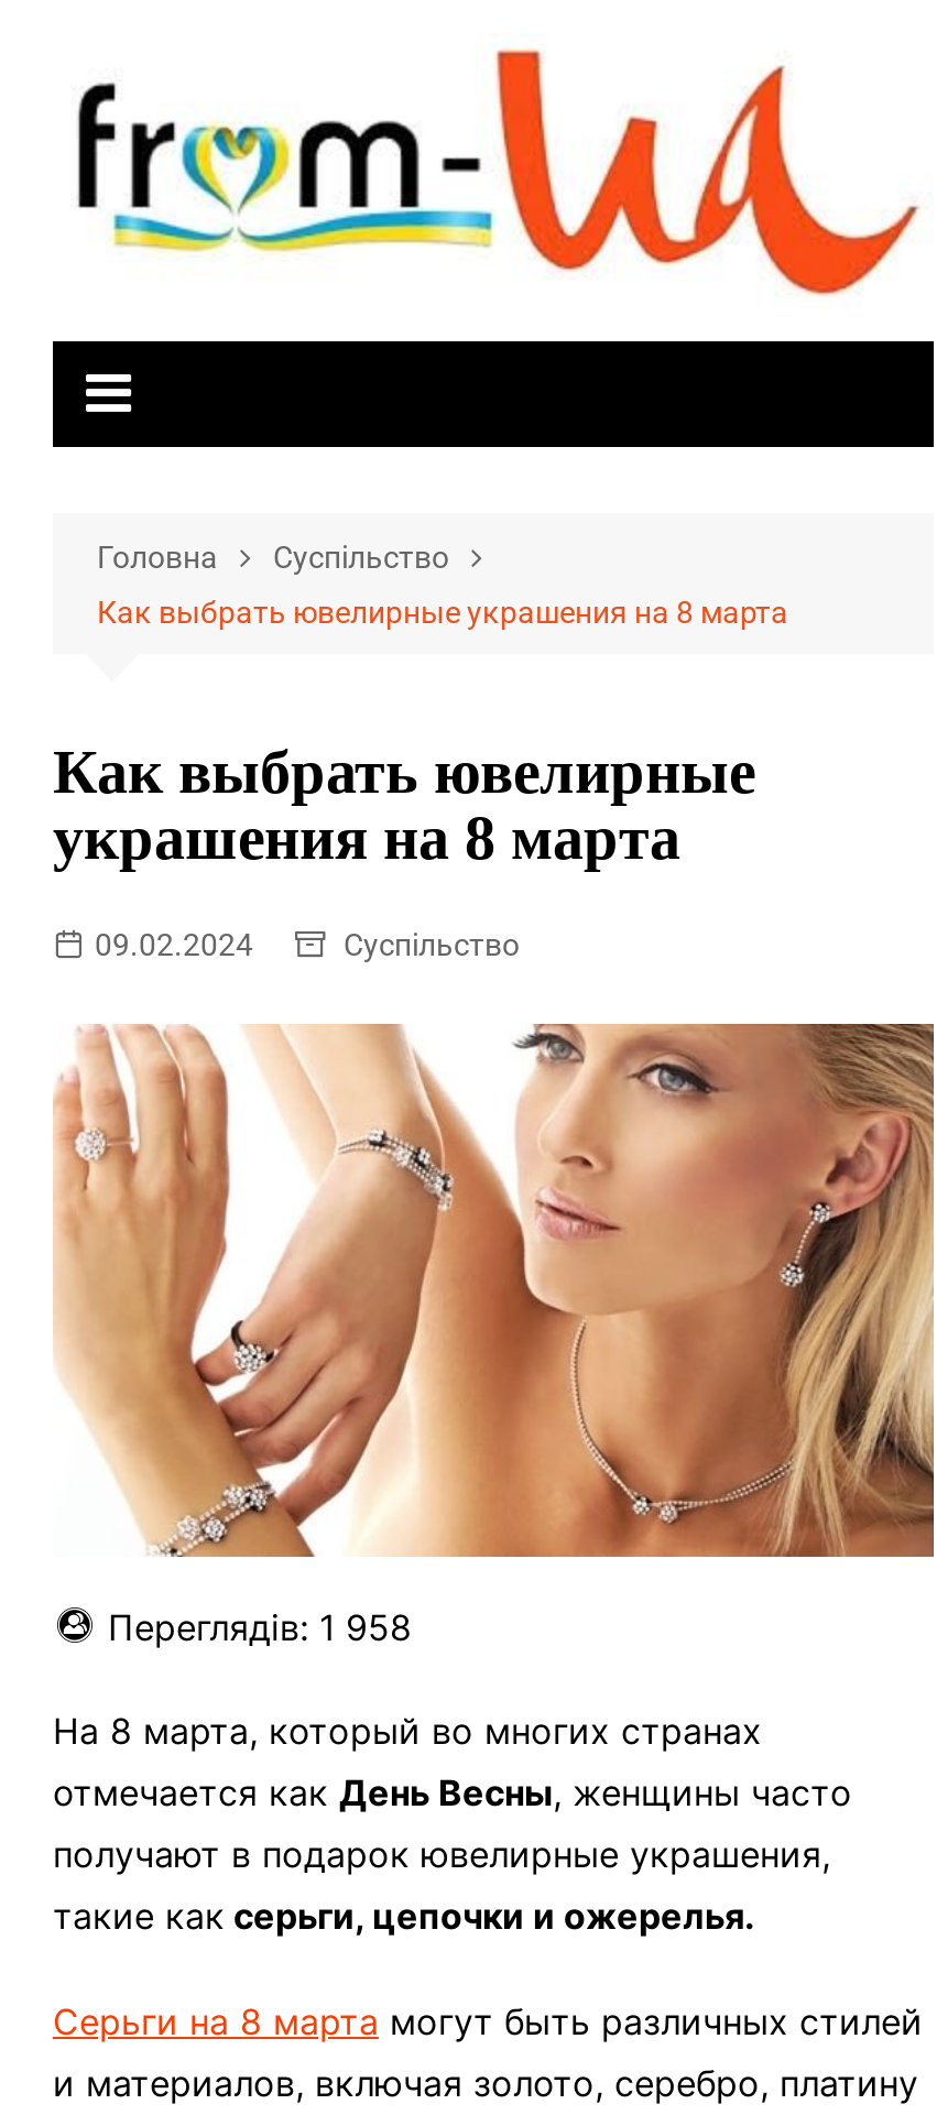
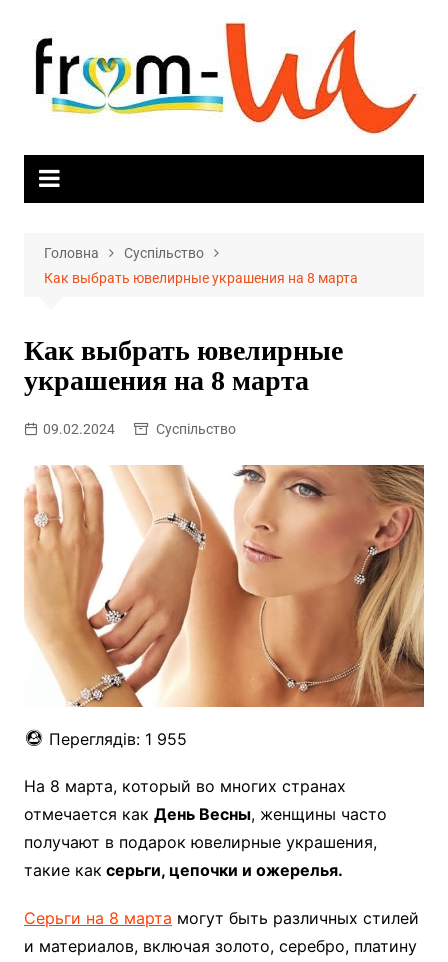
[108,1605,412,1649] Переглядів: 1 958 -> [49,729,187,749] Переглядів: 1 955

